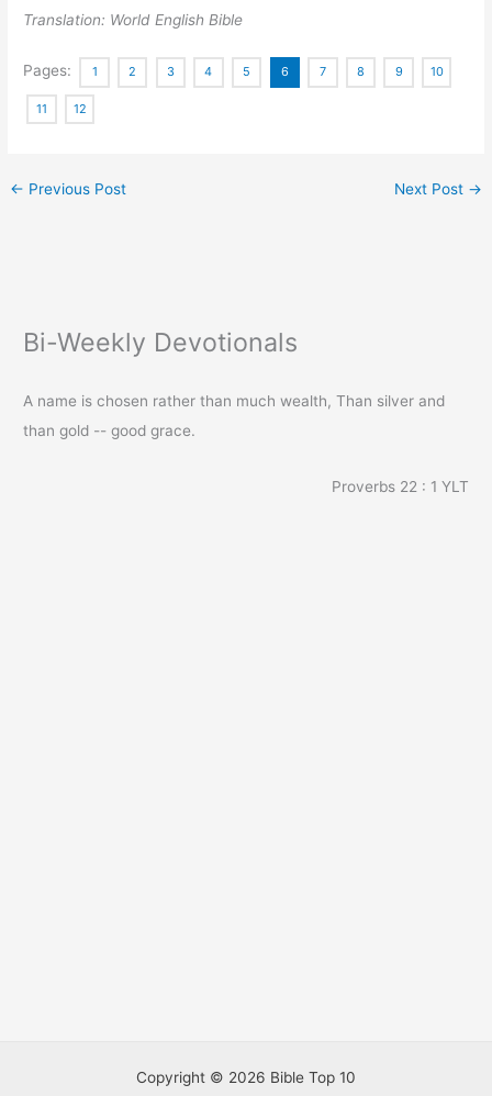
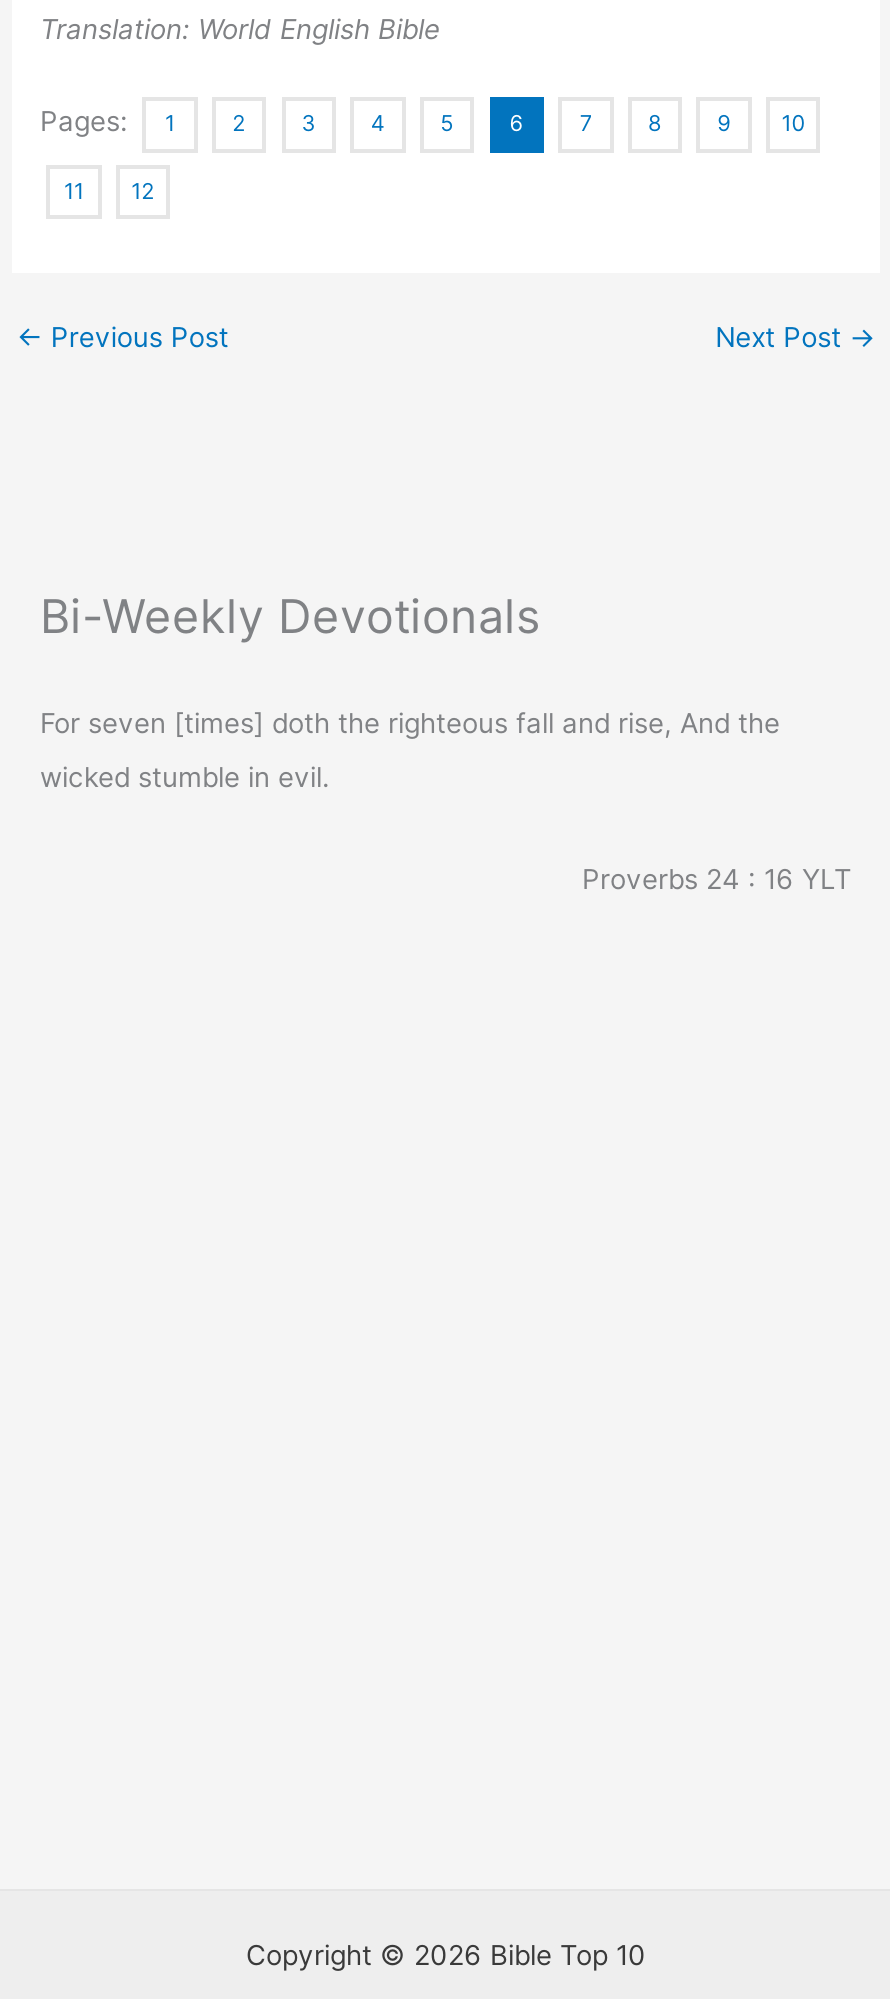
[23,392,445,409] A name is chosen rather than much wealth, Than silver and -> [40,707,780,739] For seven [times] doth the righteous fall and rise, And the
[23,421,195,439] than gold -- good grace. -> [40,761,330,793] wicked stumble in evil.
[332,477,469,495] Proverbs 22 : 1 YLT -> [582,863,852,895] Proverbs 24 : 16 YLT

